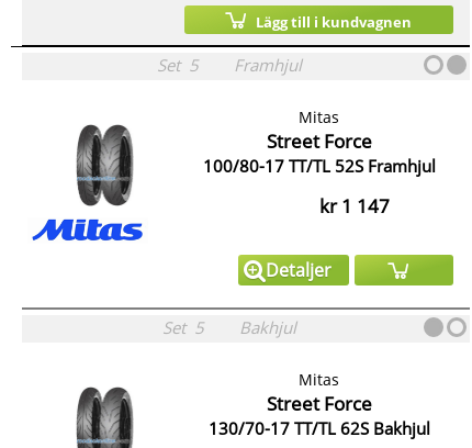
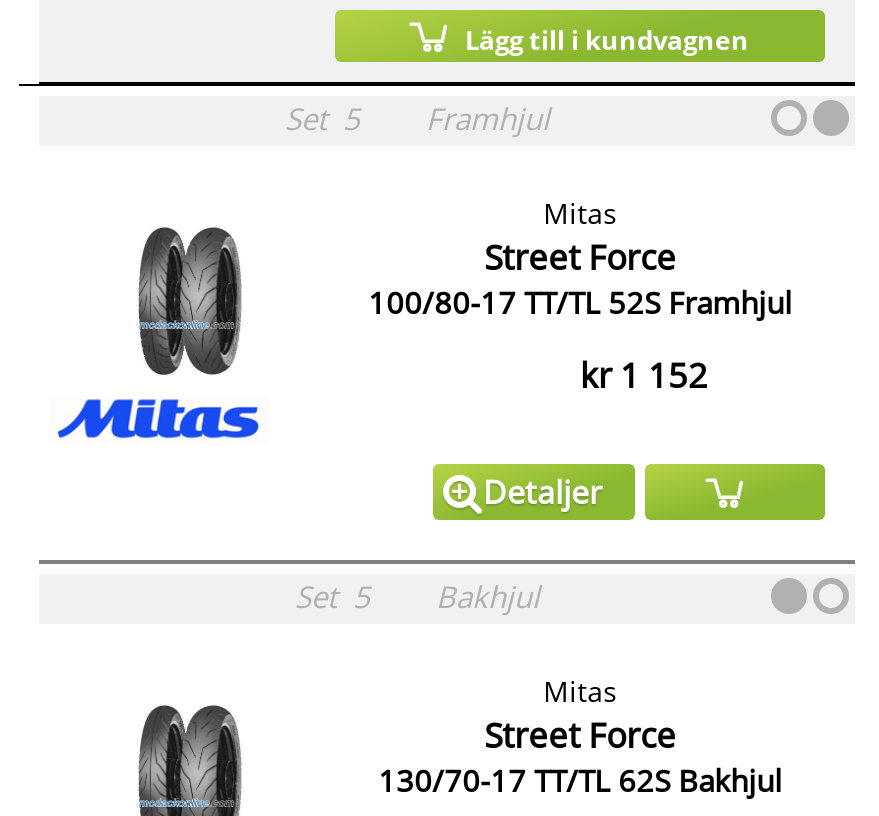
[319,193,389,218] kr 1 147 -> [580,352,708,398] kr 1 152

